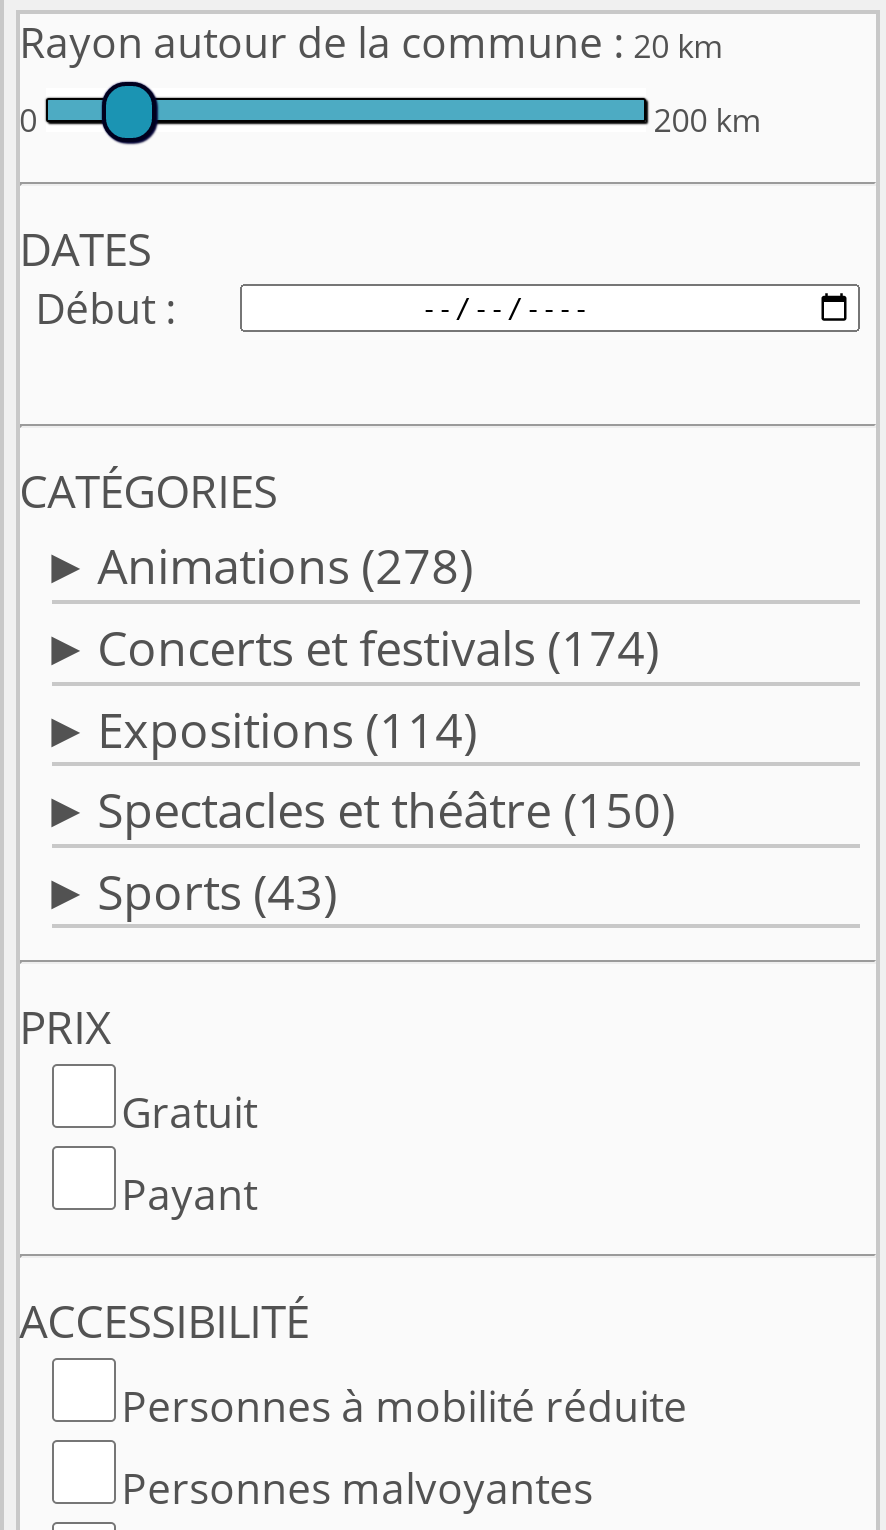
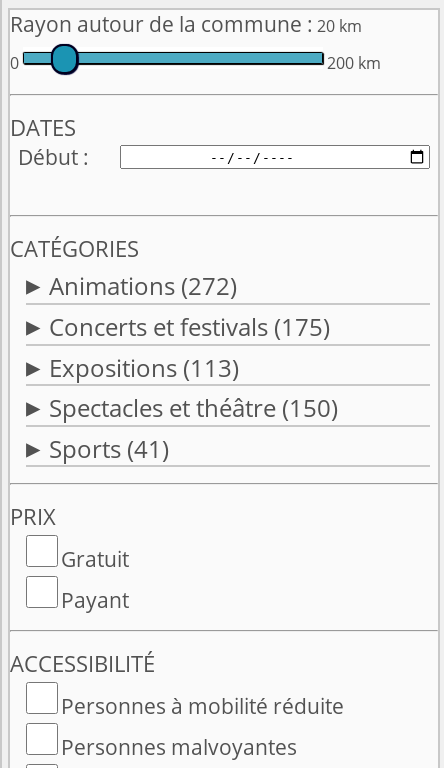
[97,533,473,599] Animations (278) -> [49,269,237,302] Animations (272)
[97,614,659,680] Concerts et festivals (174) -> [49,310,330,343] Concerts et festivals (175)
[97,695,477,761] Expositions (114) -> [49,351,239,384] Expositions (113)
[97,858,337,924] Sports (43) -> [49,432,169,465] Sports (41)

